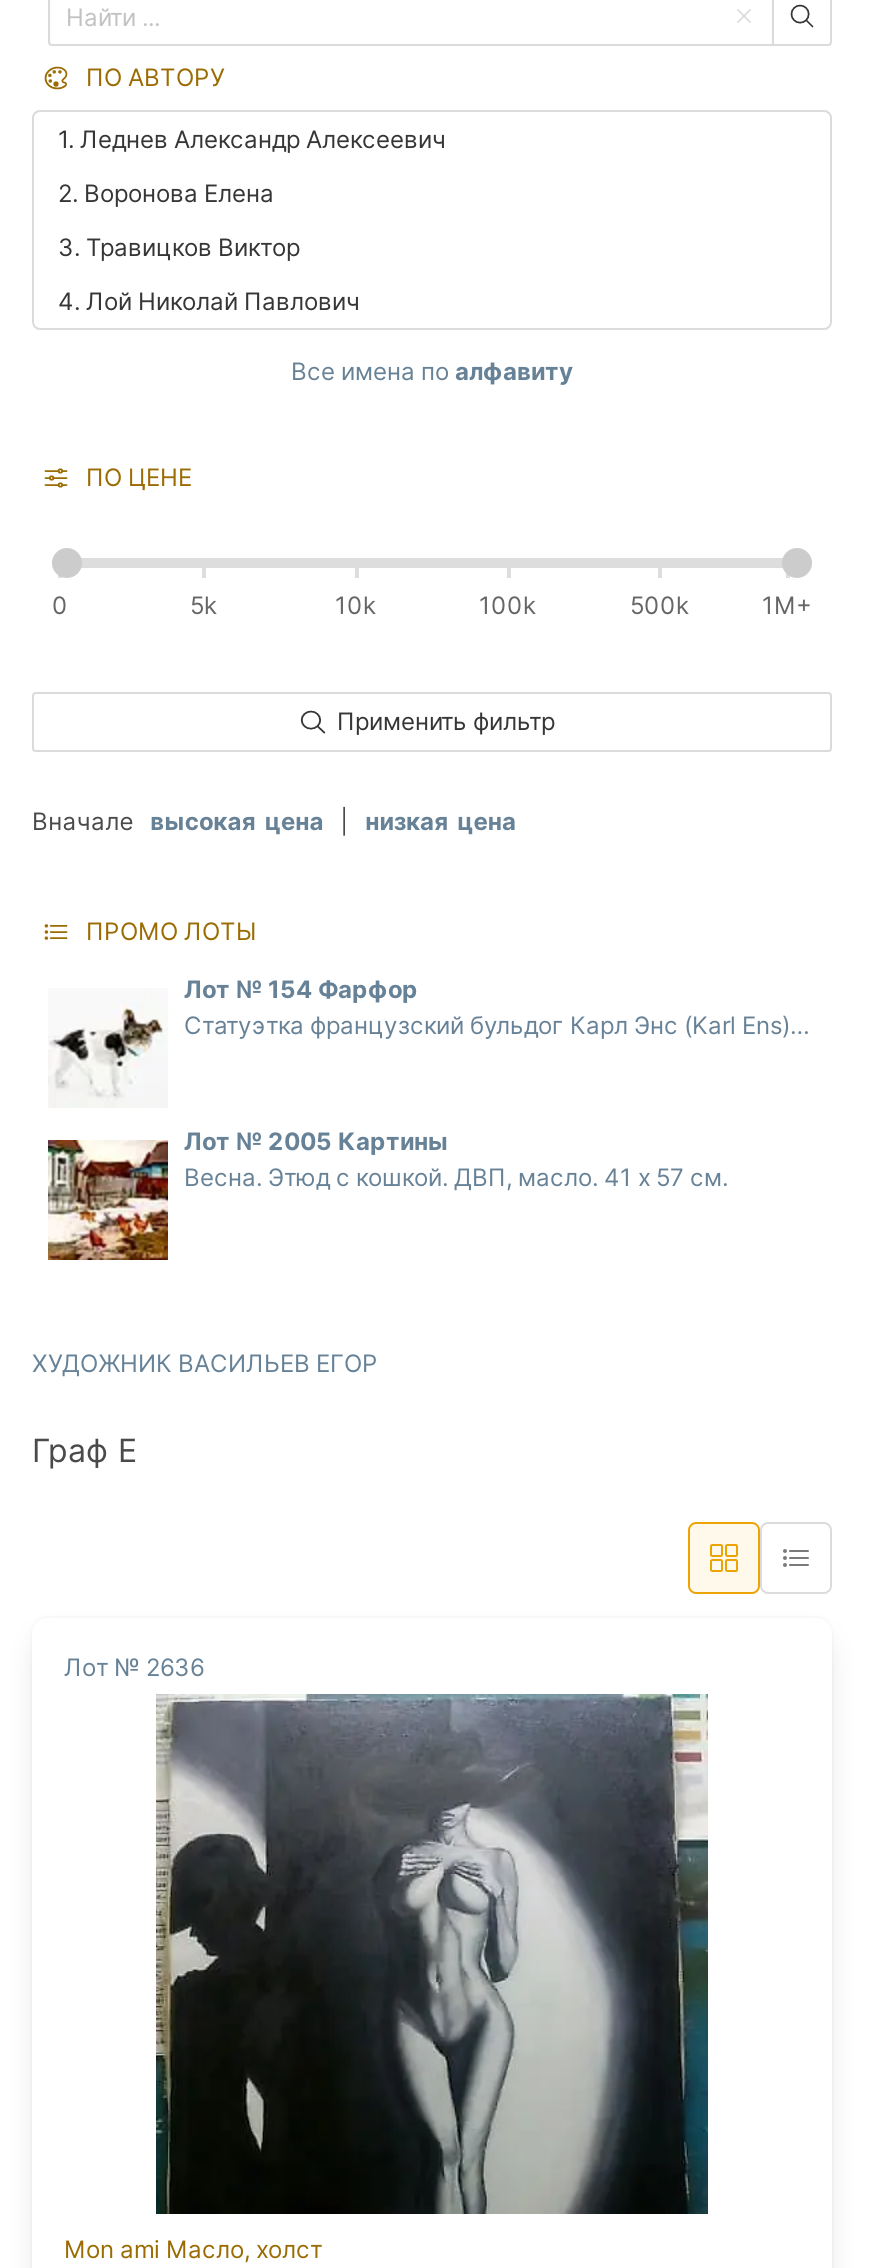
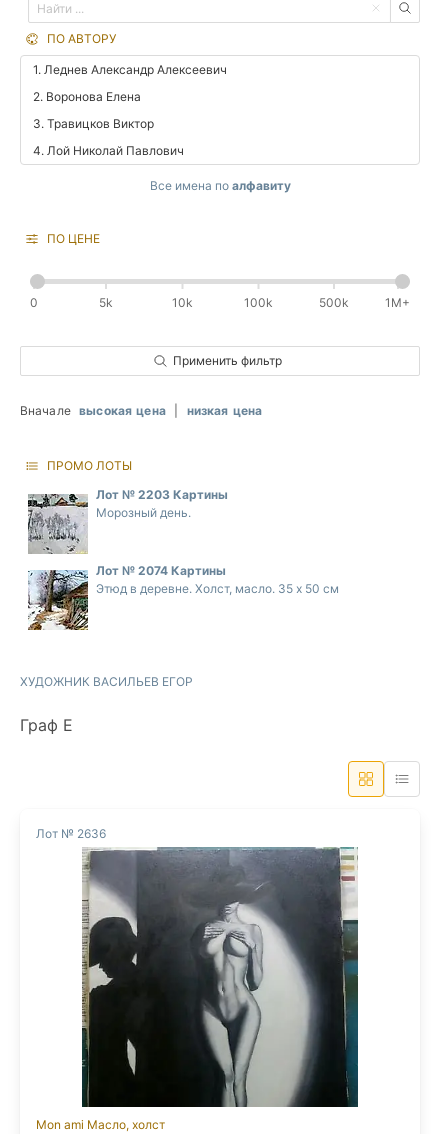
[48,974,810,1106] [image] | Лот № 154 Фарфор | Статуэтка французский бульдог Карл Энс (Karl Ens)… -> [27,487,228,555] [image] | Лот № 2203 Картины | Морозный день.
[46,1126,728,1262] [image] | Лот № 2005 Картины | Весна. Этюд с кошкой. ДВП, масло. 41 х 57 см. -> [28,563,339,631] [image] | Лот № 2074 Картины | Этюд в деревне. Холст, масло. 35 х 50 см

